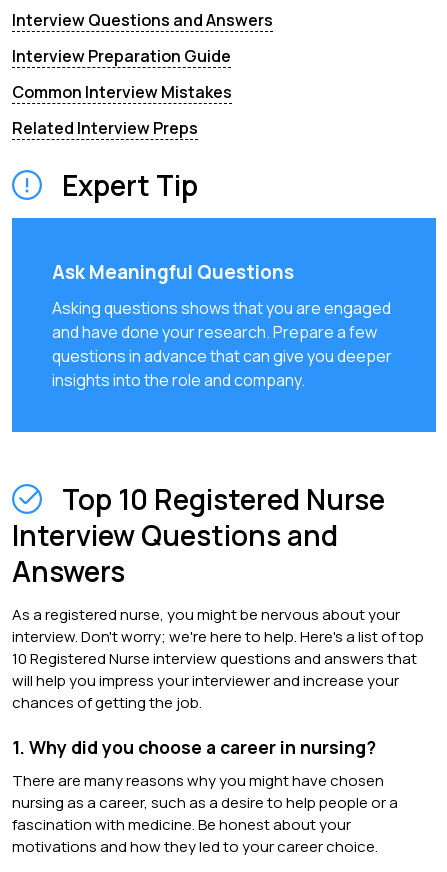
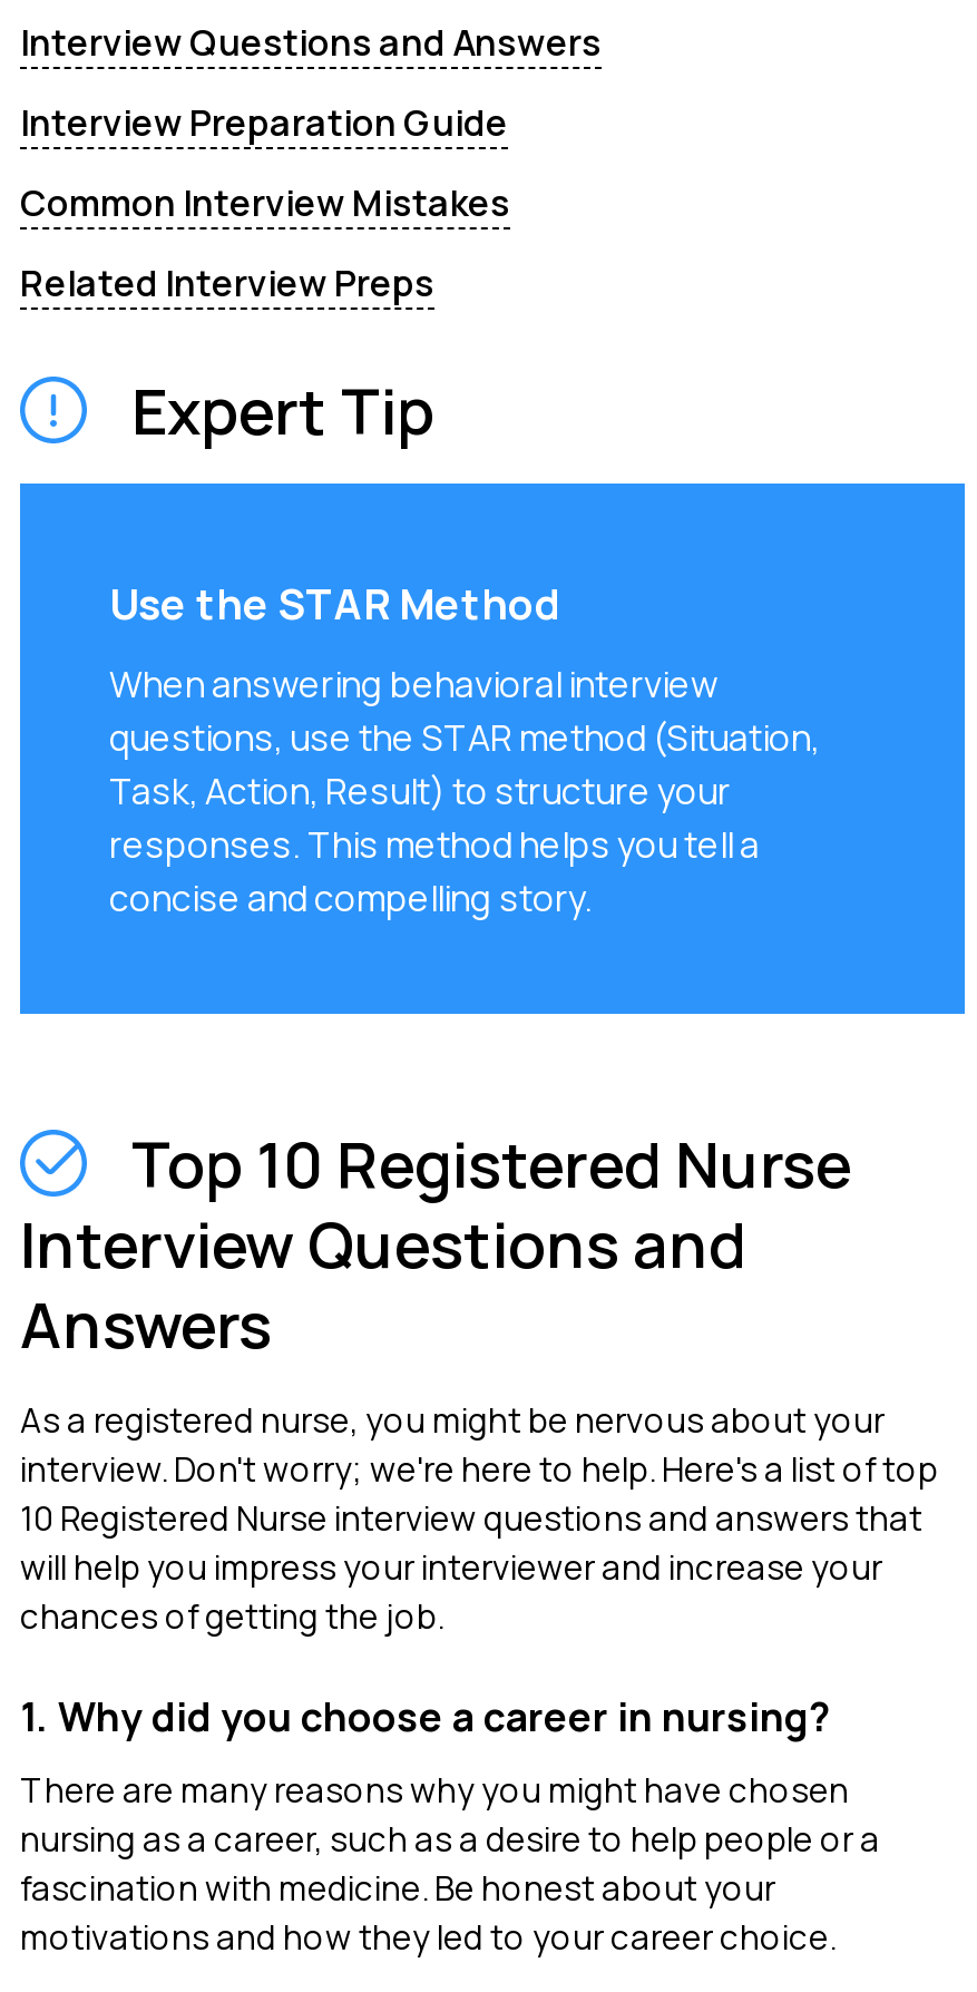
[52,259,294,285] Ask Meaningful Questions -> [109,575,561,633] Use the STAR Method
[52,297,392,391] Asking questions shows that you are engaged | and have done your research. Prepare a few | questions in advance that can give you deeper | insights into the role and company. -> [109,660,820,922] When answering behavioral interview | questions, use the STAR method (Situation, | Task, Action, Result) to structure your | responses. This method helps you tell a | concise and compelling story.

